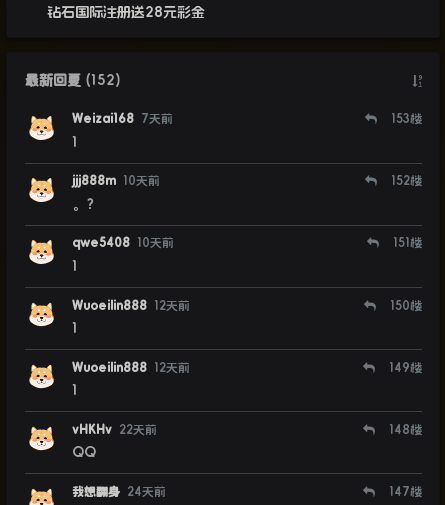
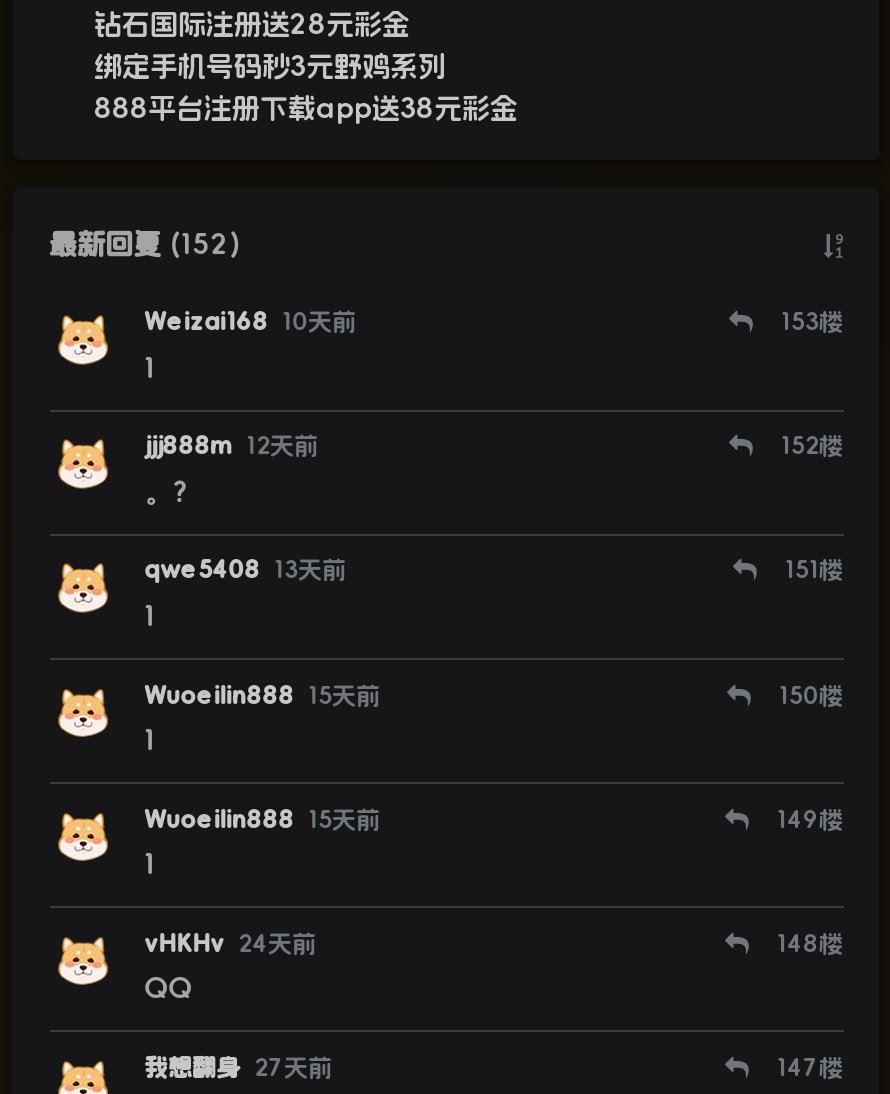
none -> [94,51,518,121] 绑定手机号码秒3元野鸡系列 | 888平台注册下载app送38元彩金
[72,113,173,125] Weizai168 7天前 -> [144,311,356,335] Weizai168 10天前
[72,175,160,187] jjj888m 10天前 -> [144,435,318,459] jjj888m 12天前
[72,237,174,249] qwe5408 10天前 -> [144,559,346,583] qwe5408 13天前
[72,300,190,312] Wuoeilin888 12天前 -> [144,683,380,707] Wuoeilin888 15天前
[72,362,190,374] Wuoeilin888 12天前 -> [144,807,380,831] Wuoeilin888 15天前
[72,424,157,436] vHKHv 22天前 -> [144,932,316,956] vHKHv 24天前
[72,486,166,498] 我想翻身 24天前 -> [144,1056,332,1080] 我想翻身 27天前

